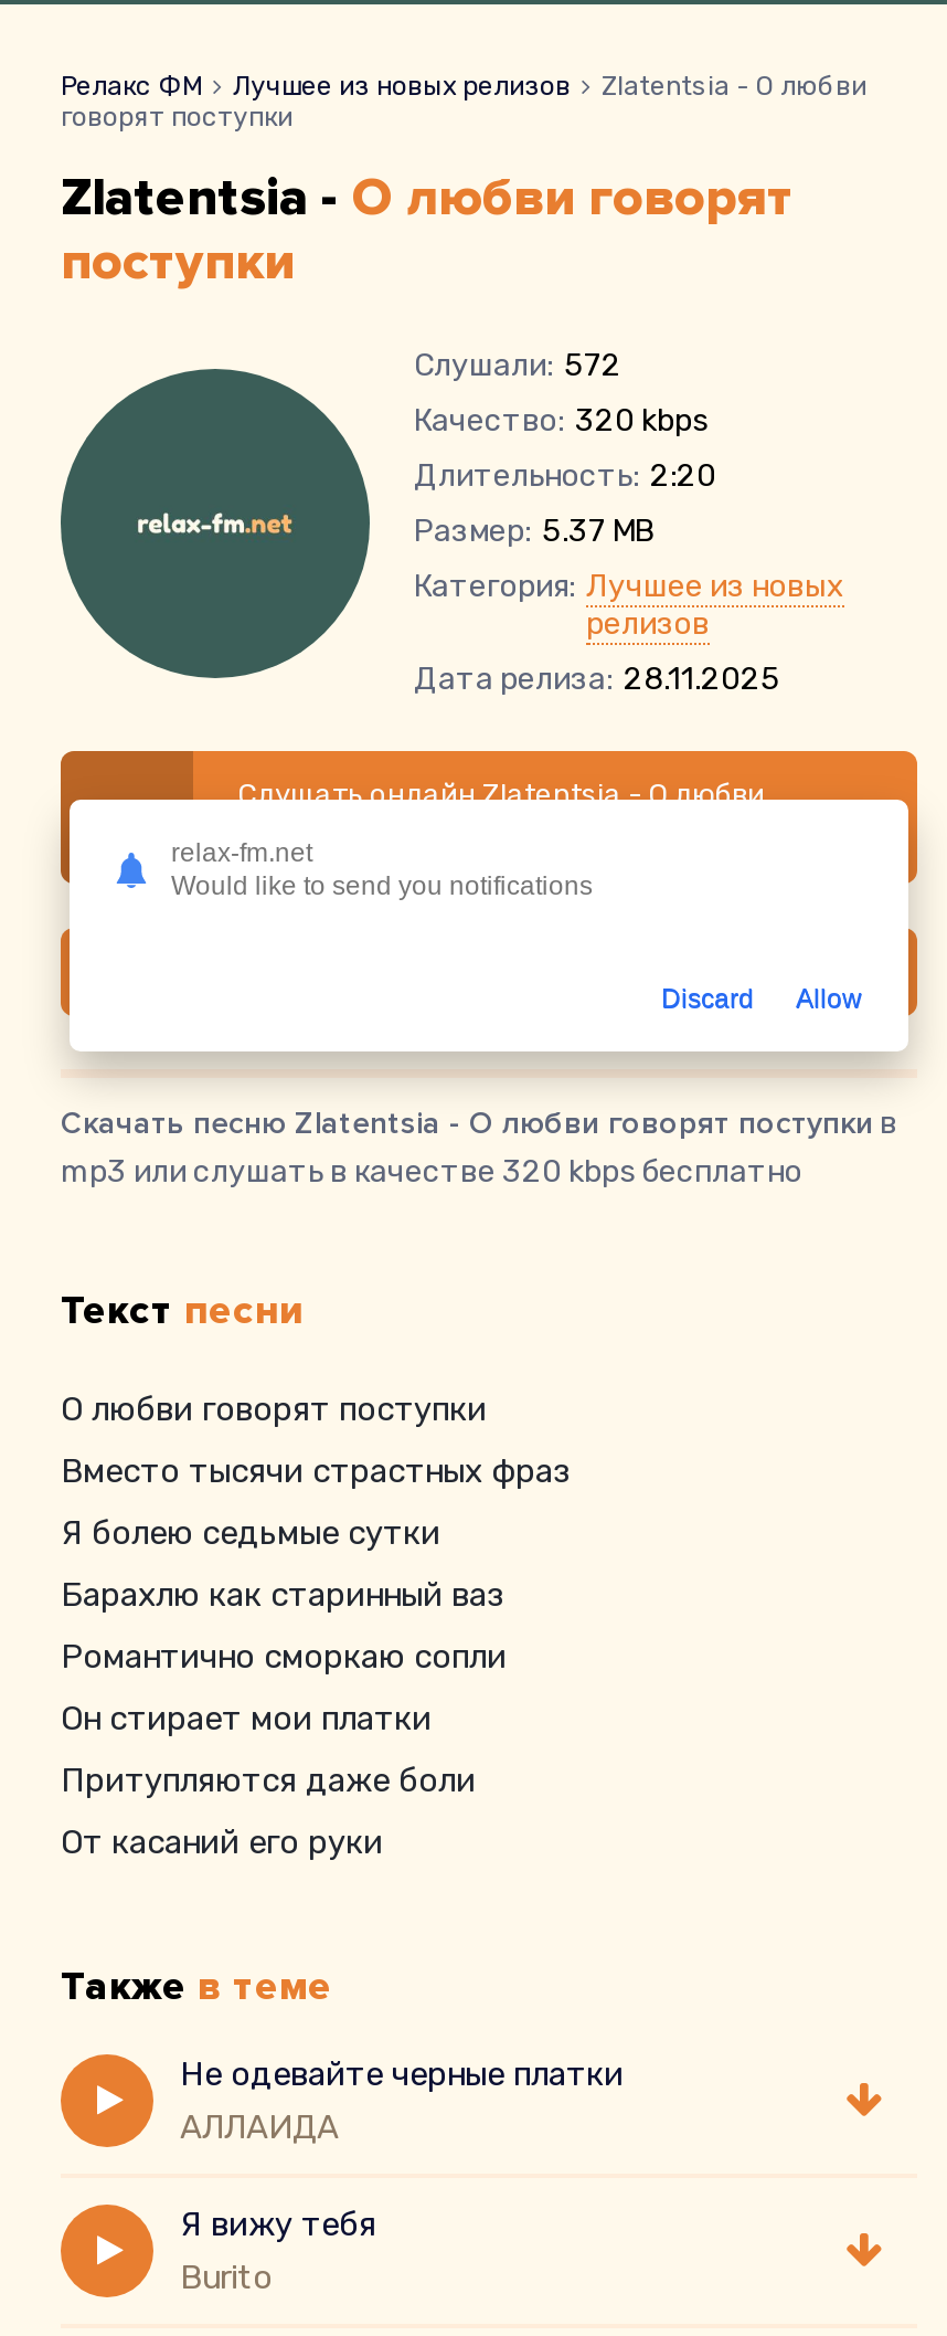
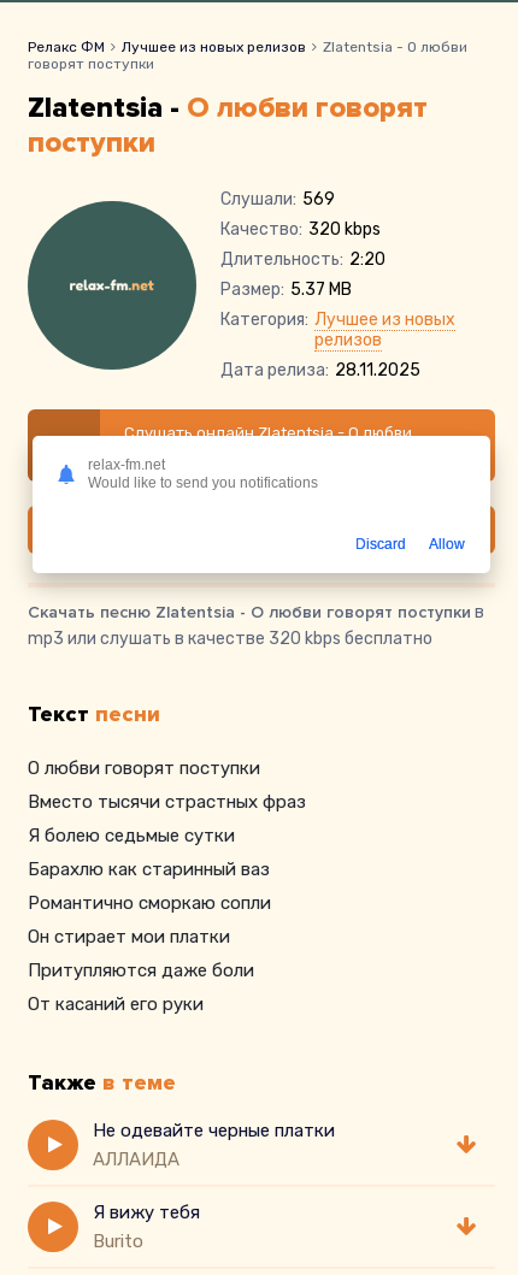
[414,347,621,384] Слушали: 572 -> [220,189,335,209] Слушали: 569

